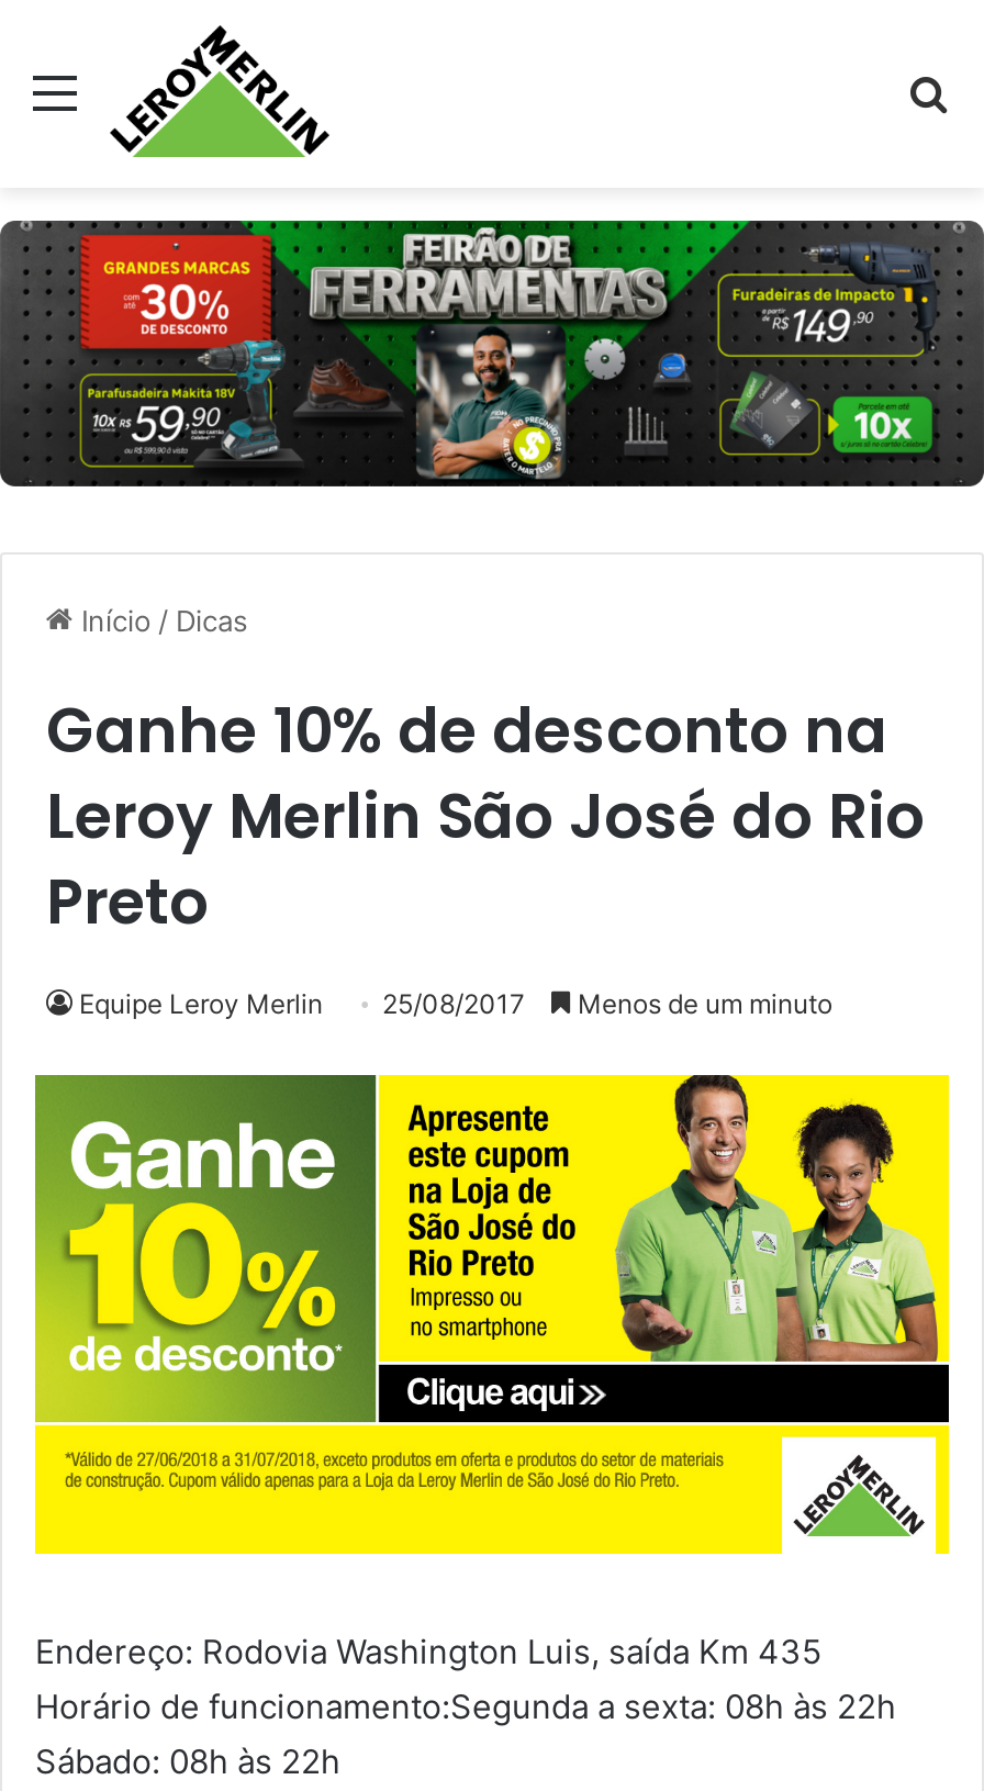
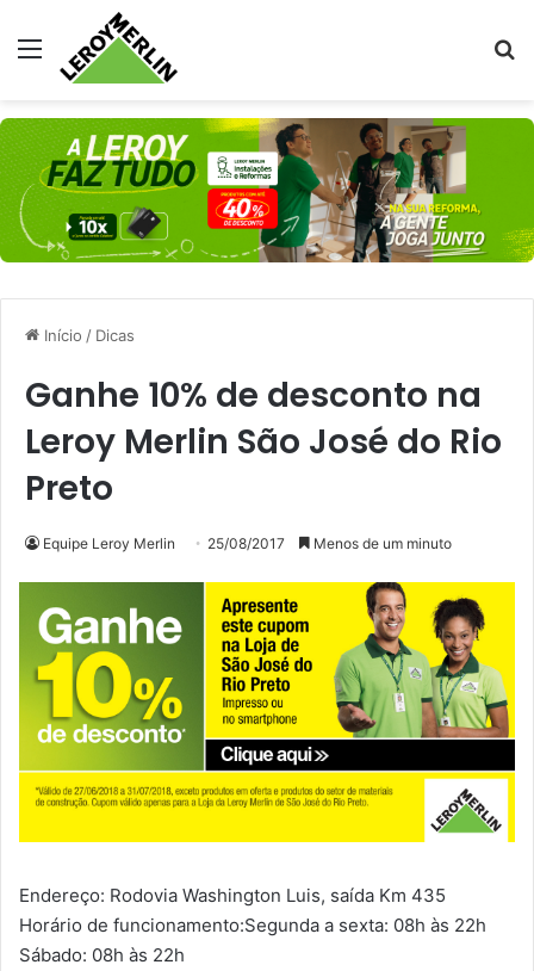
[7,219,977,489] [image] -> [4,117,530,264] [image]

